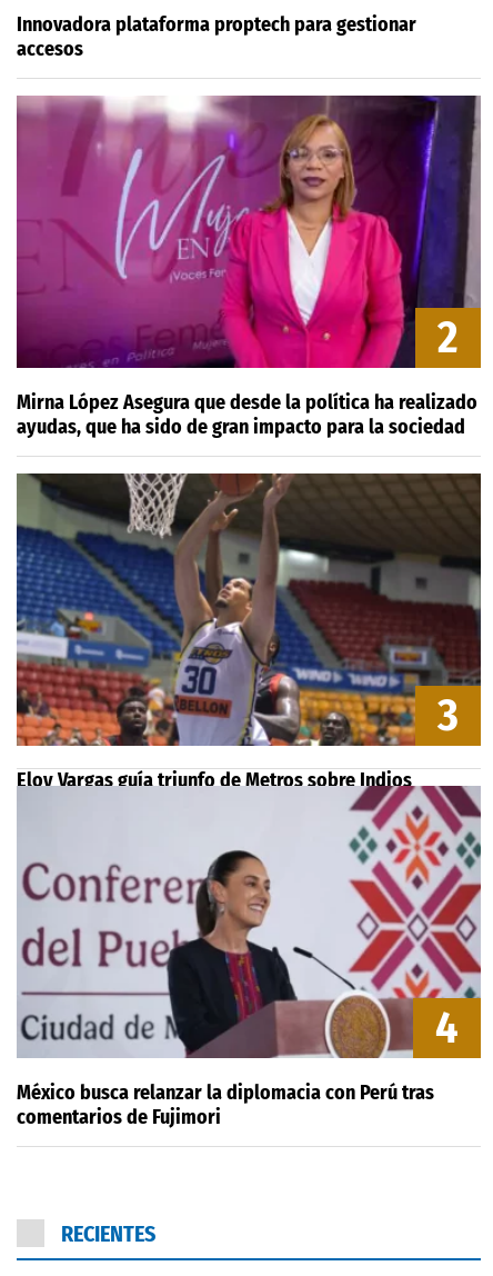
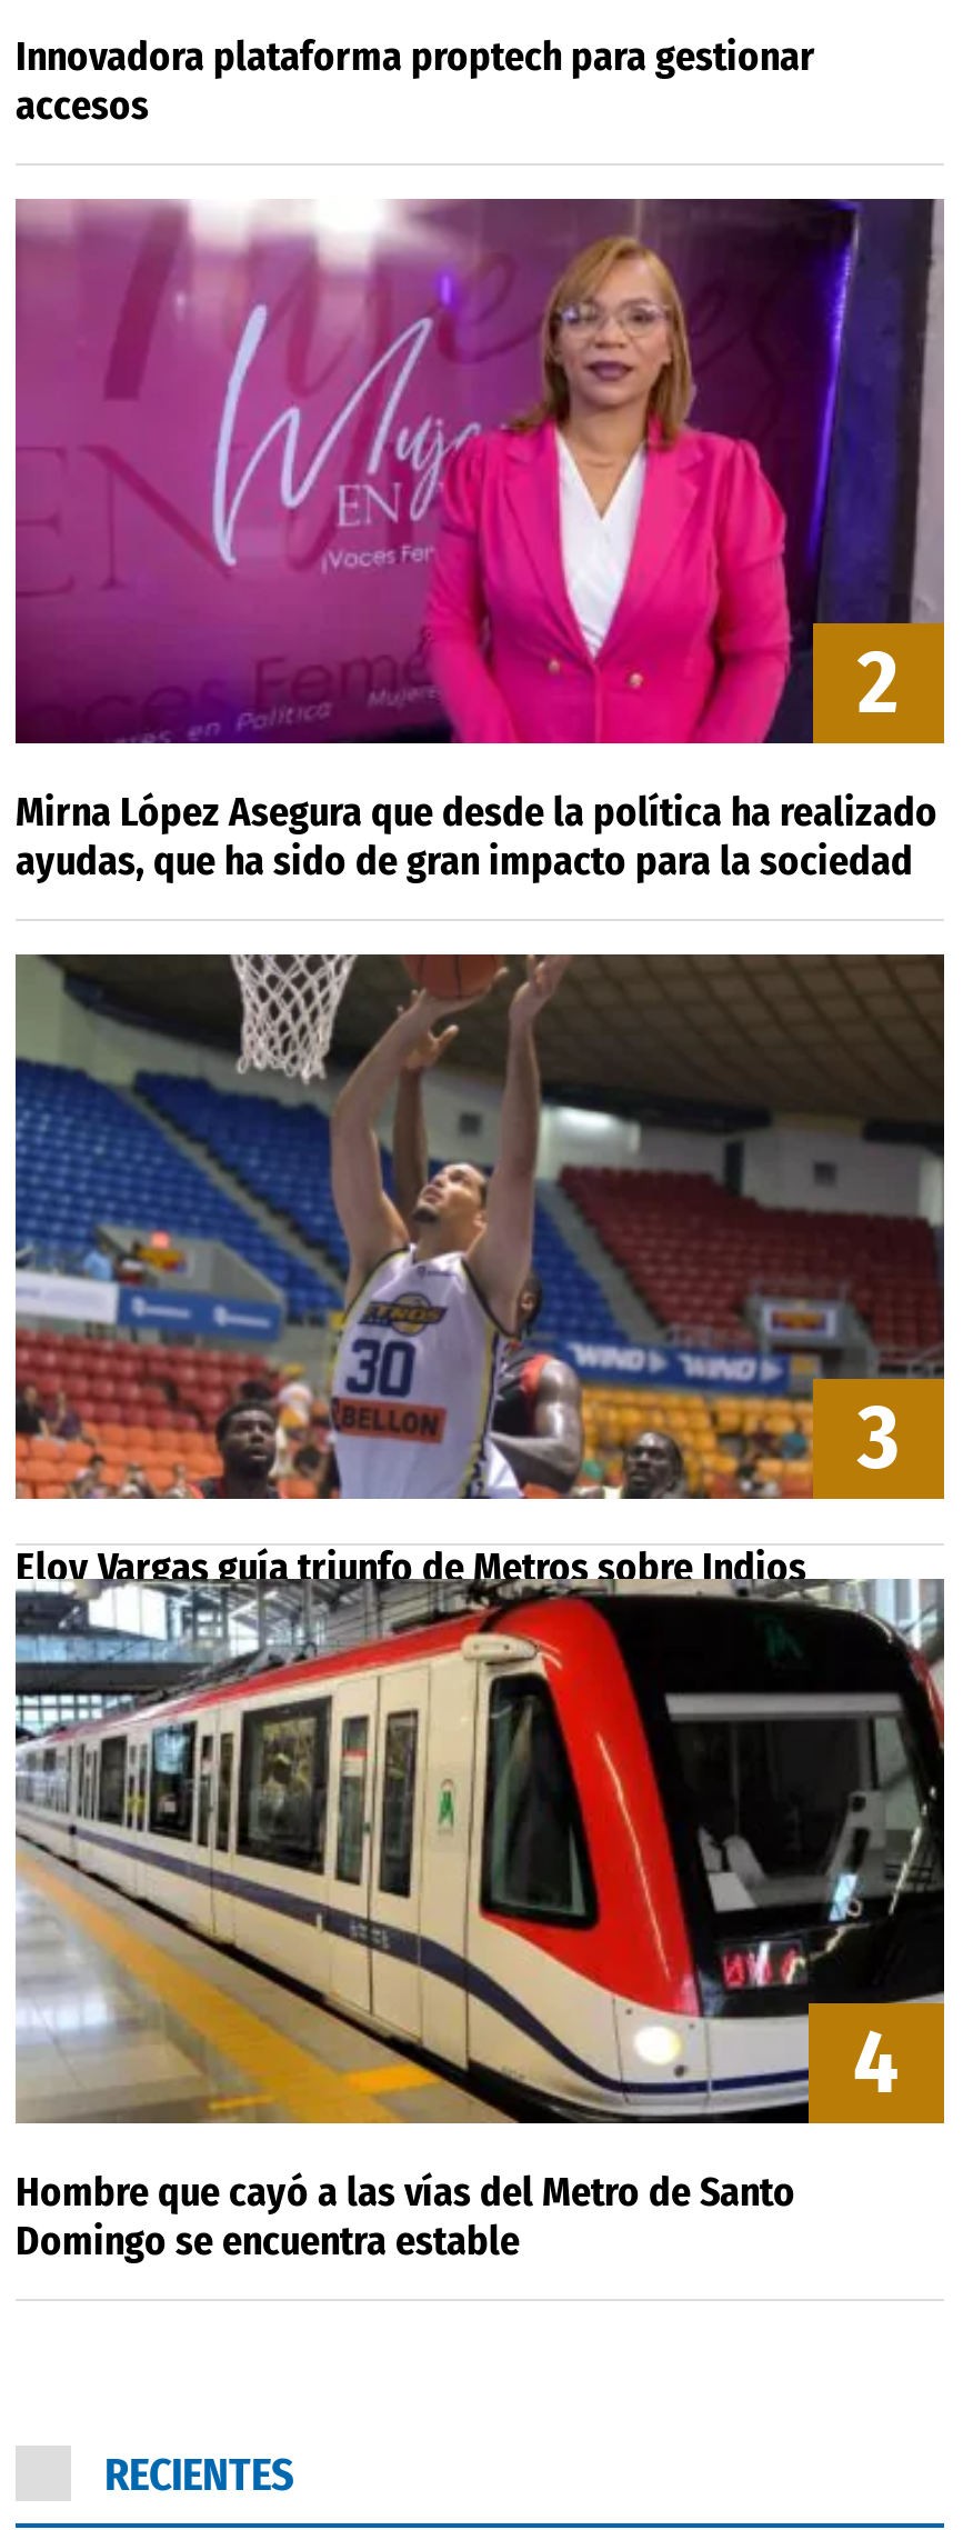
[17,785,482,1130] [image] | México busca relanzar la diplomacia con Perú tras | comentarios de Fujimori -> [13,1579,946,2266] [image] | Hombre que cayó a las vías del Metro de Santo | Domingo se encuentra estable

